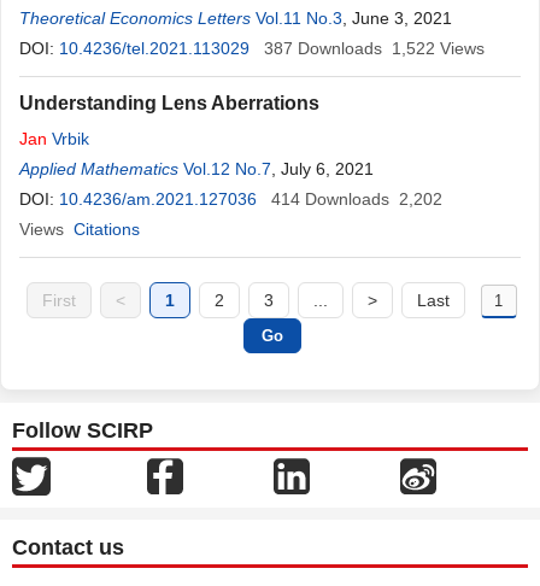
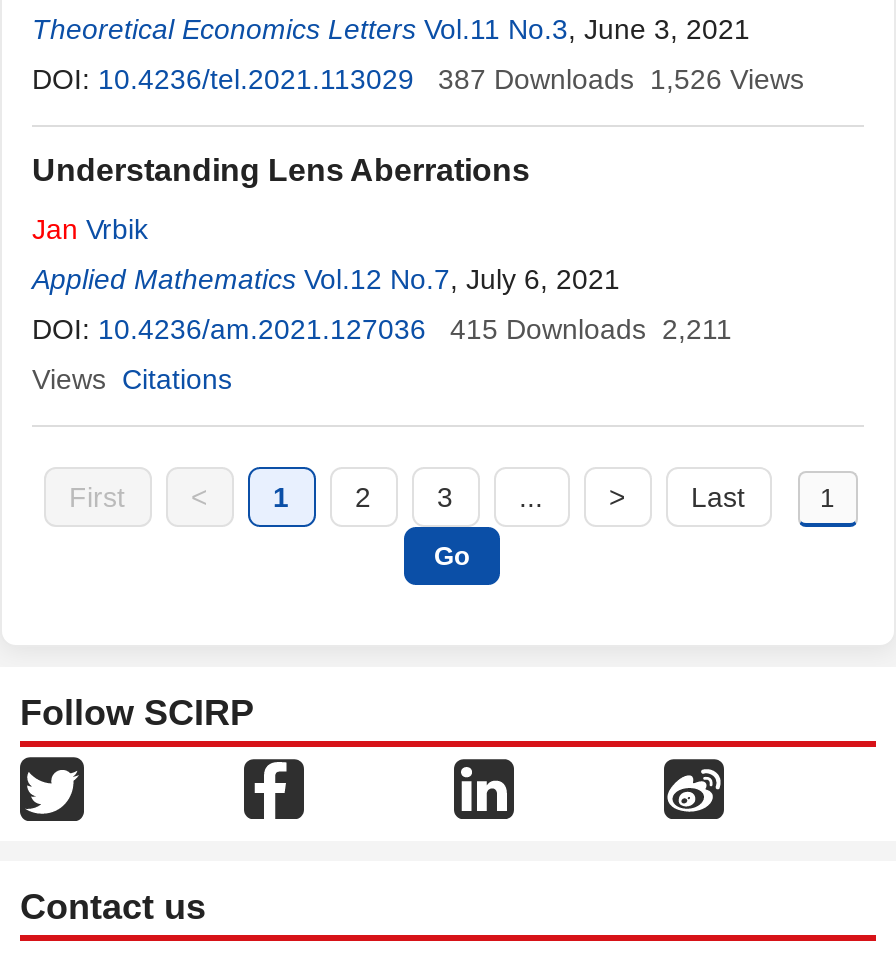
[264,39,485,58] 387 Downloads 1,522 Views -> [438,63,804,95] 387 Downloads 1,526 Views
[19,189,442,209] DOI: 10.4236/am.2021.127036 414 Downloads 2,202 -> [32,313,732,345] DOI: 10.4236/am.2021.127036 415 Downloads 2,211

